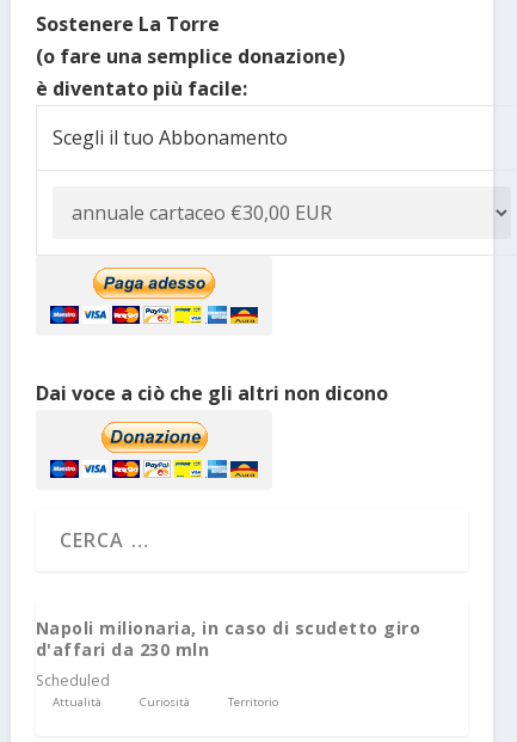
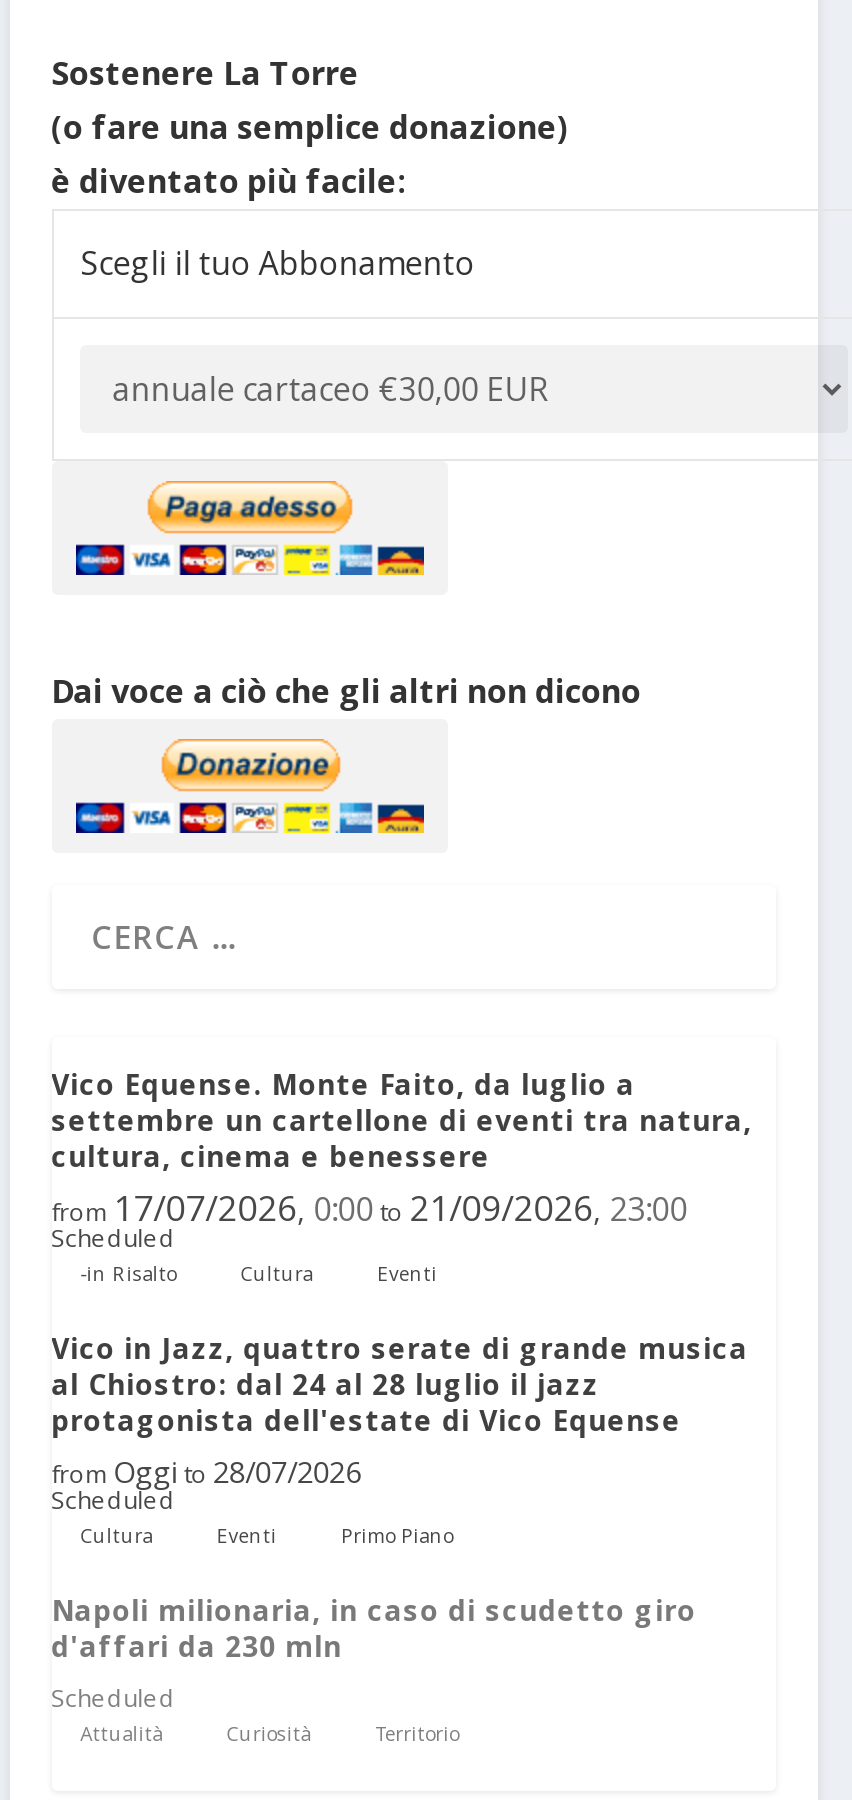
none -> [51,1065,752,1549] Vico Equense. Monte Faito, da luglio a | settembre un cartellone di eventi tra natura, | cultura, cinema e benessere | from 17/07/2026, 0:00 to 21/09/2026, 23:00 | Scheduled | -in Risalto | Cultura | Eventi | Vico in Jazz, quattro serate di grande musica | al Chiostro: dal 24 al 28 luglio il jazz | protagonista dell'estate di Vico Equense | from Oggi to 28/07/2026 | Scheduled | Cultura | Eventi | Primo Piano

